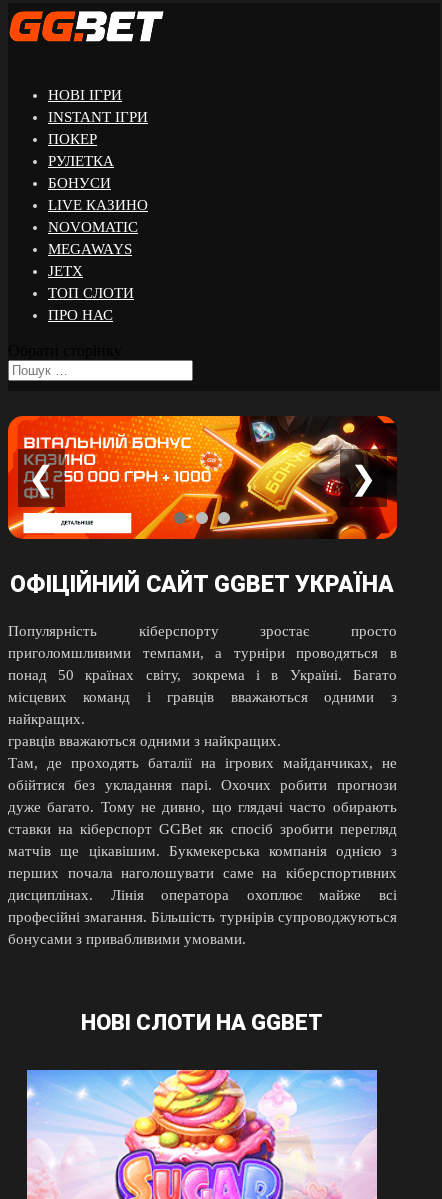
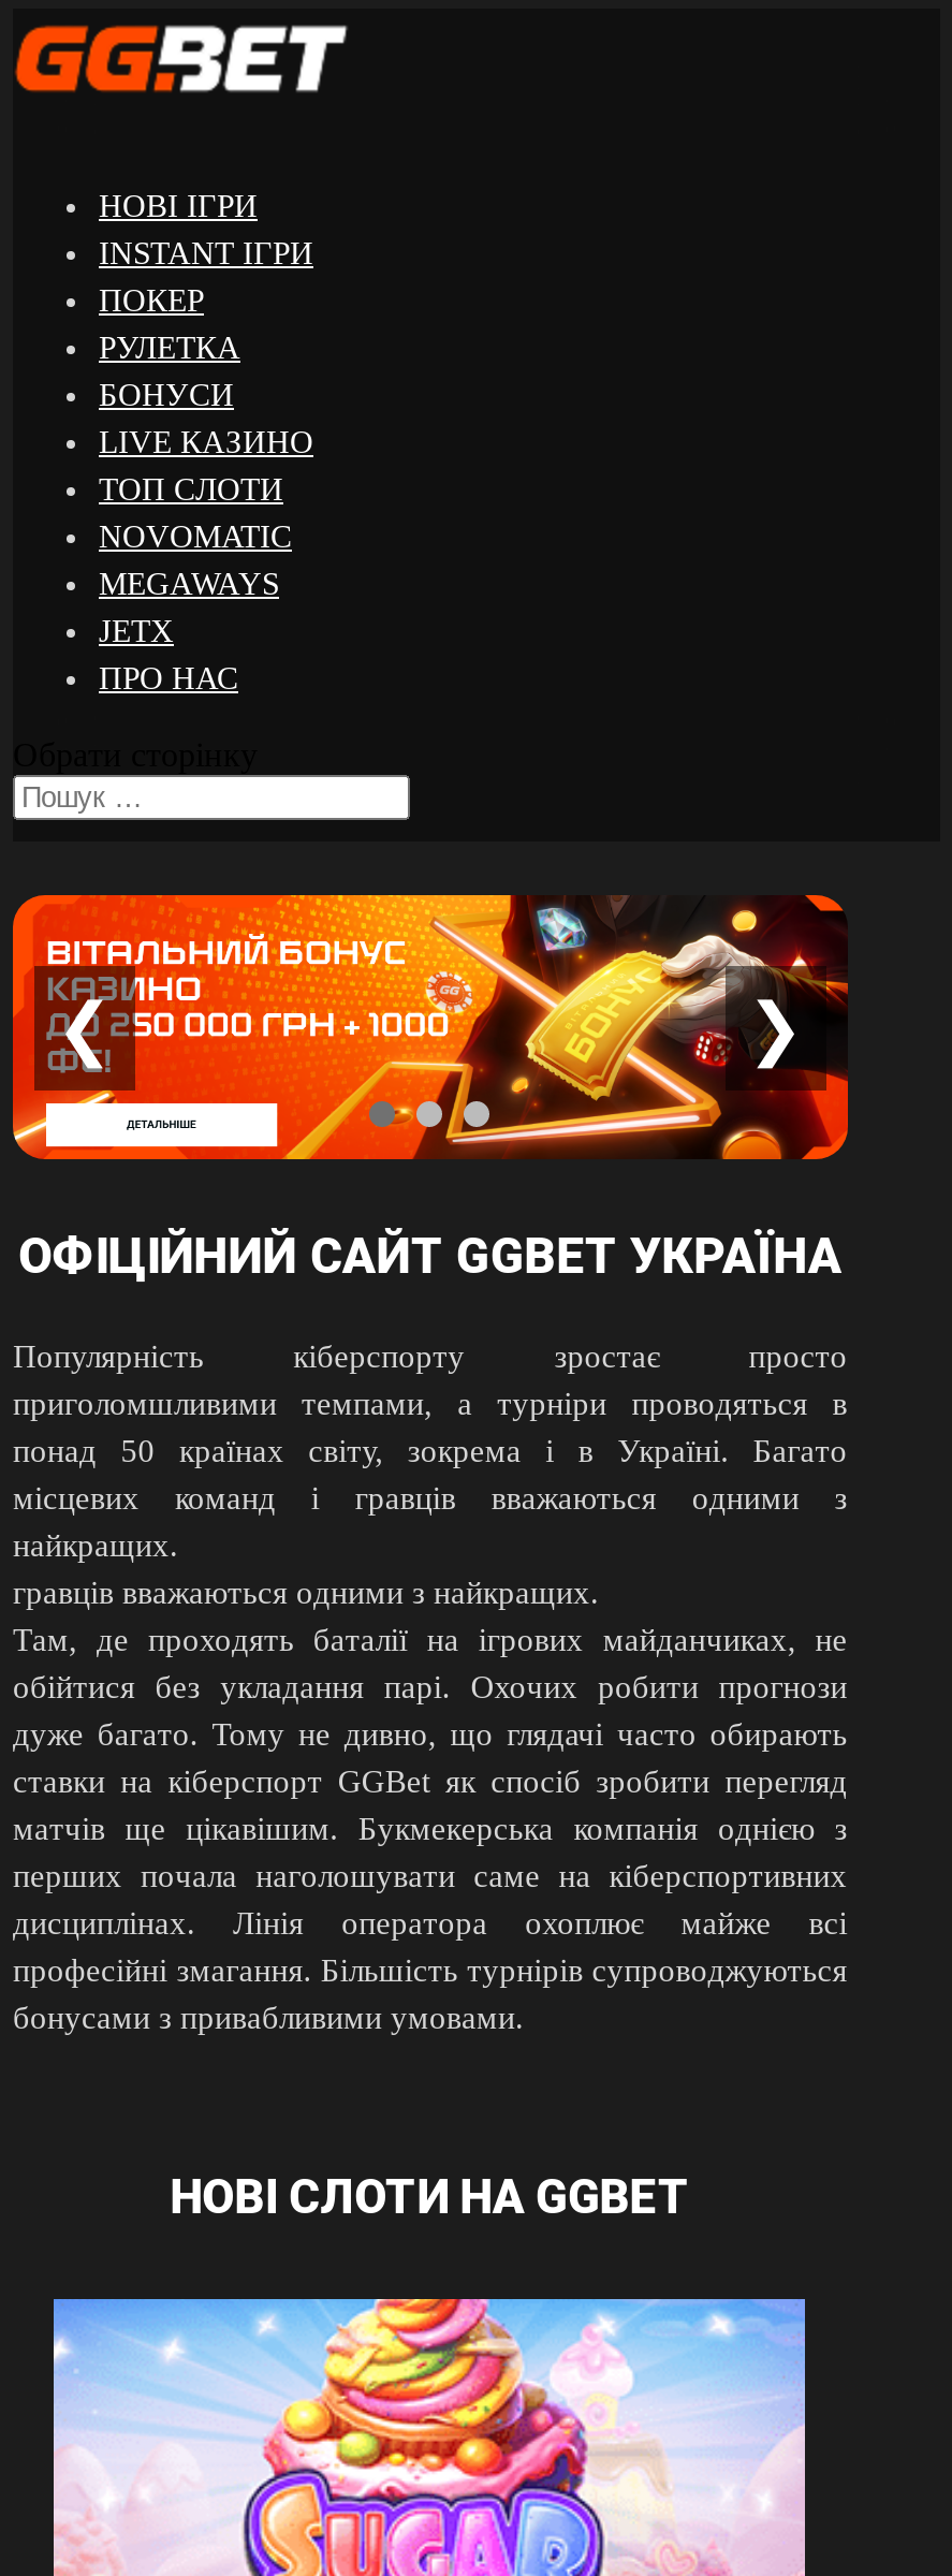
moved [48,219,138,279] -> [99,519,292,648]: NOVOMATIC | MEGAWAYS | JETX
moved [48,285,134,301] -> [99,472,283,507]: ТОП СЛОТИ

